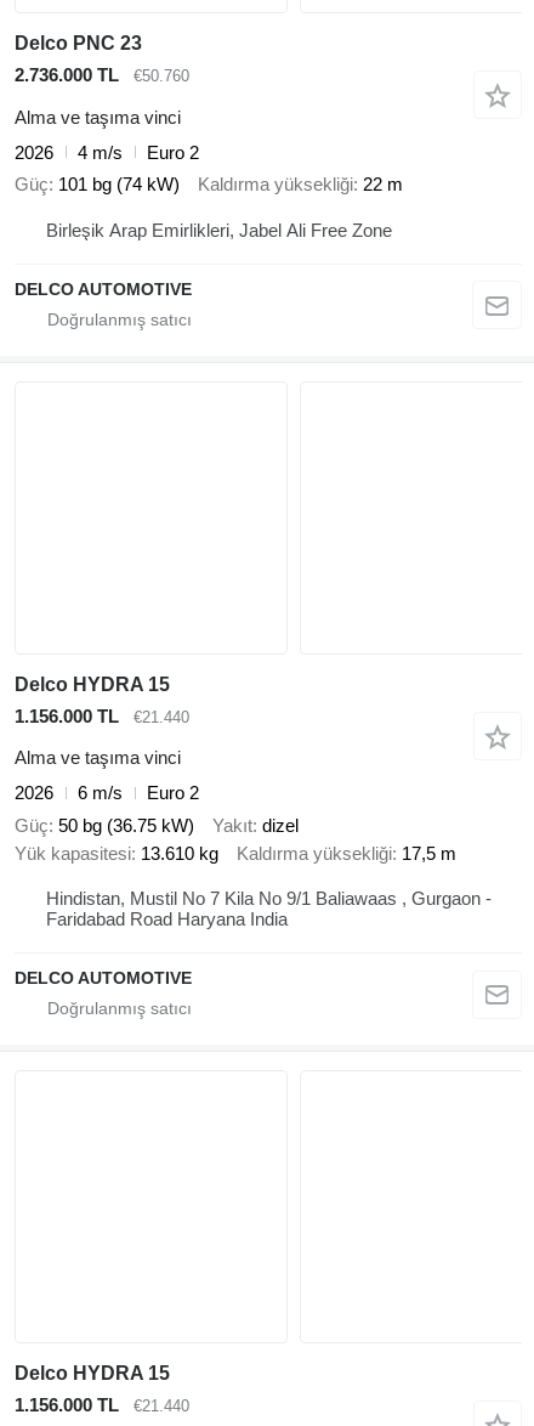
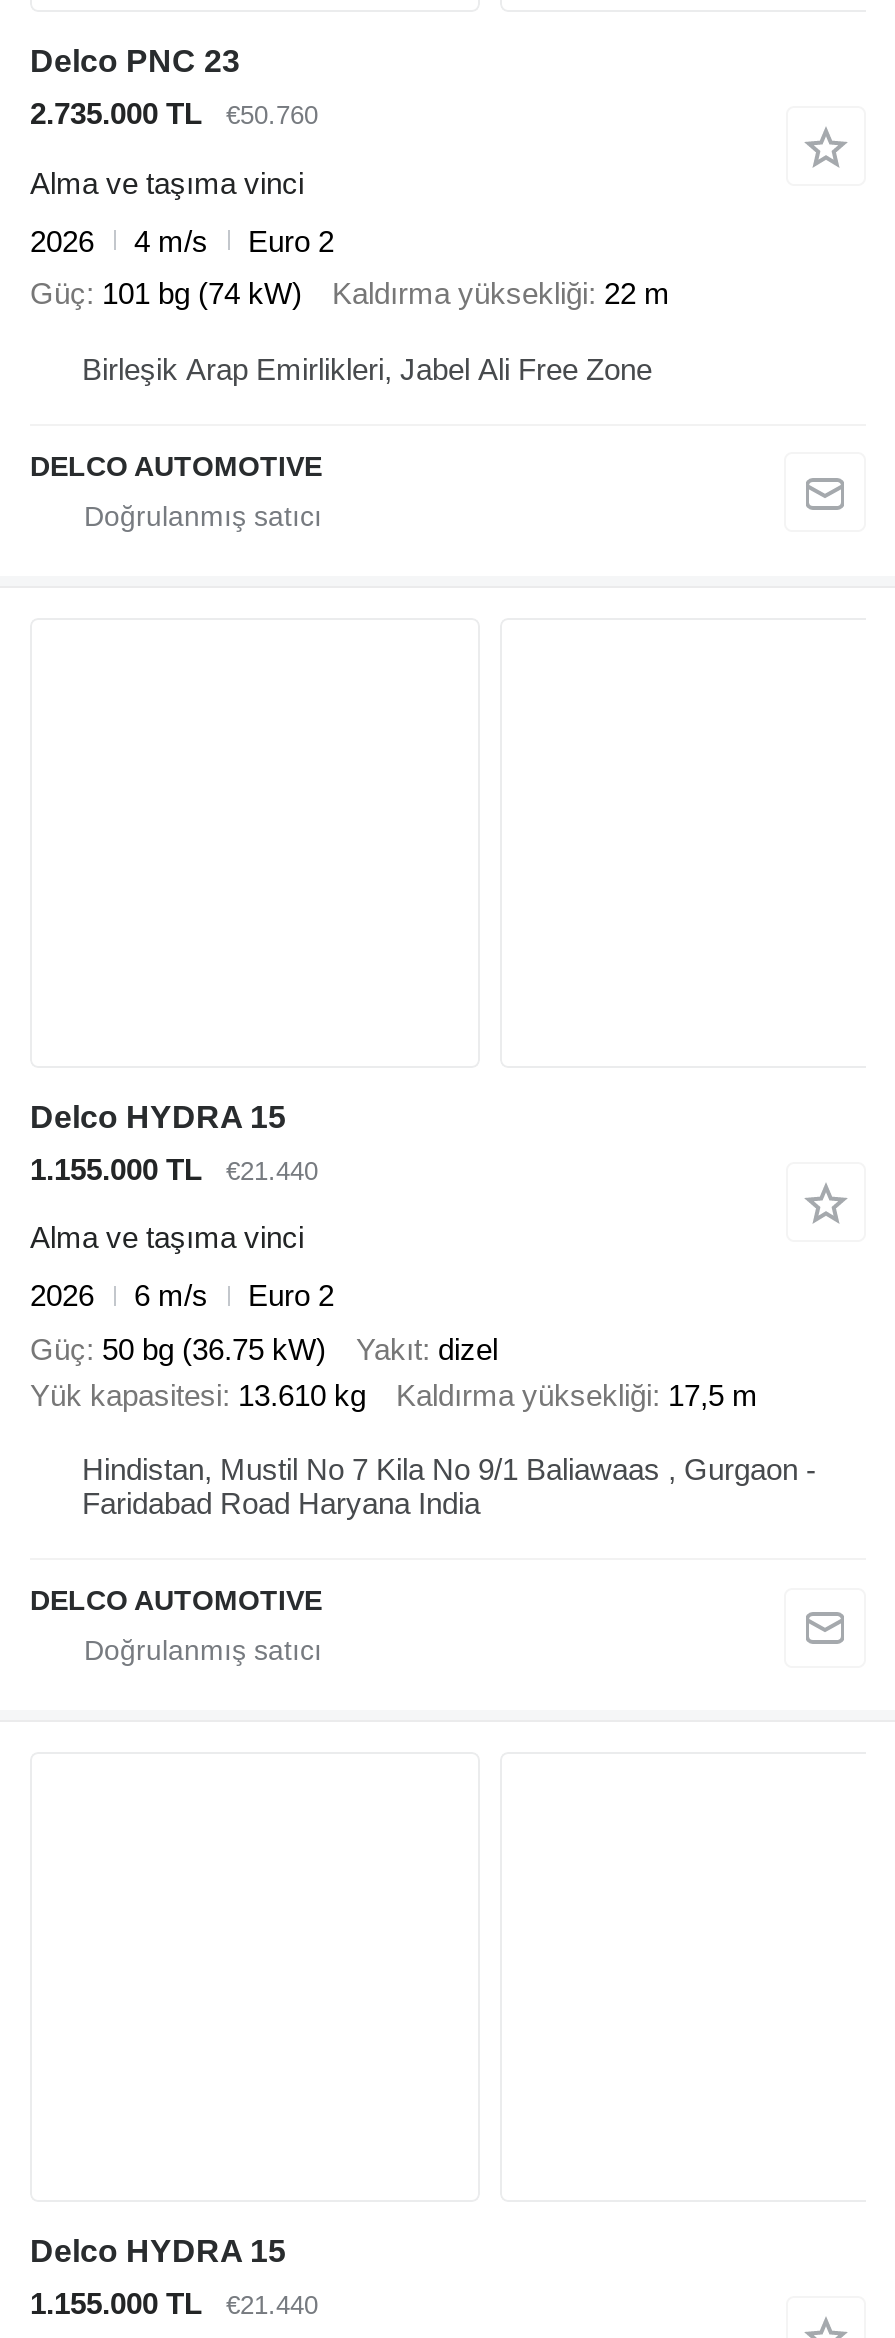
[15,64,189,85] 2.736.000 TL €50.760 -> [30,96,318,130] 2.735.000 TL €50.760
[15,705,189,726] 1.156.000 TL €21.440 -> [30,1151,318,1185] 1.155.000 TL €21.440
[15,1395,189,1415] 1.156.000 TL €21.440 -> [30,2286,318,2320] 1.155.000 TL €21.440

